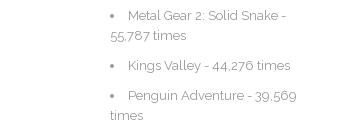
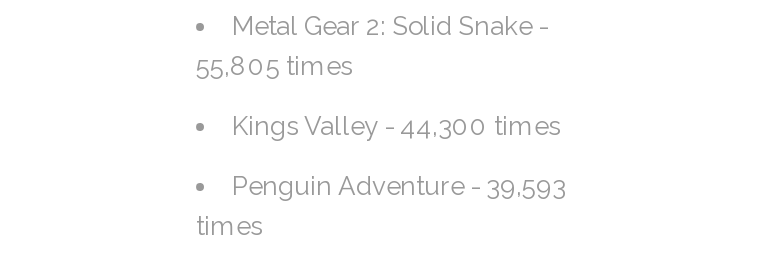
[110,28,186,43] 55,787 times -> [196,52,352,82] 55,805 times
[128,58,290,73] Kings Valley - 44,276 times -> [232,112,560,142] Kings Valley - 44,300 times
[128,88,297,103] Penguin Adventure - 39,569 -> [232,172,566,202] Penguin Adventure - 39,593

